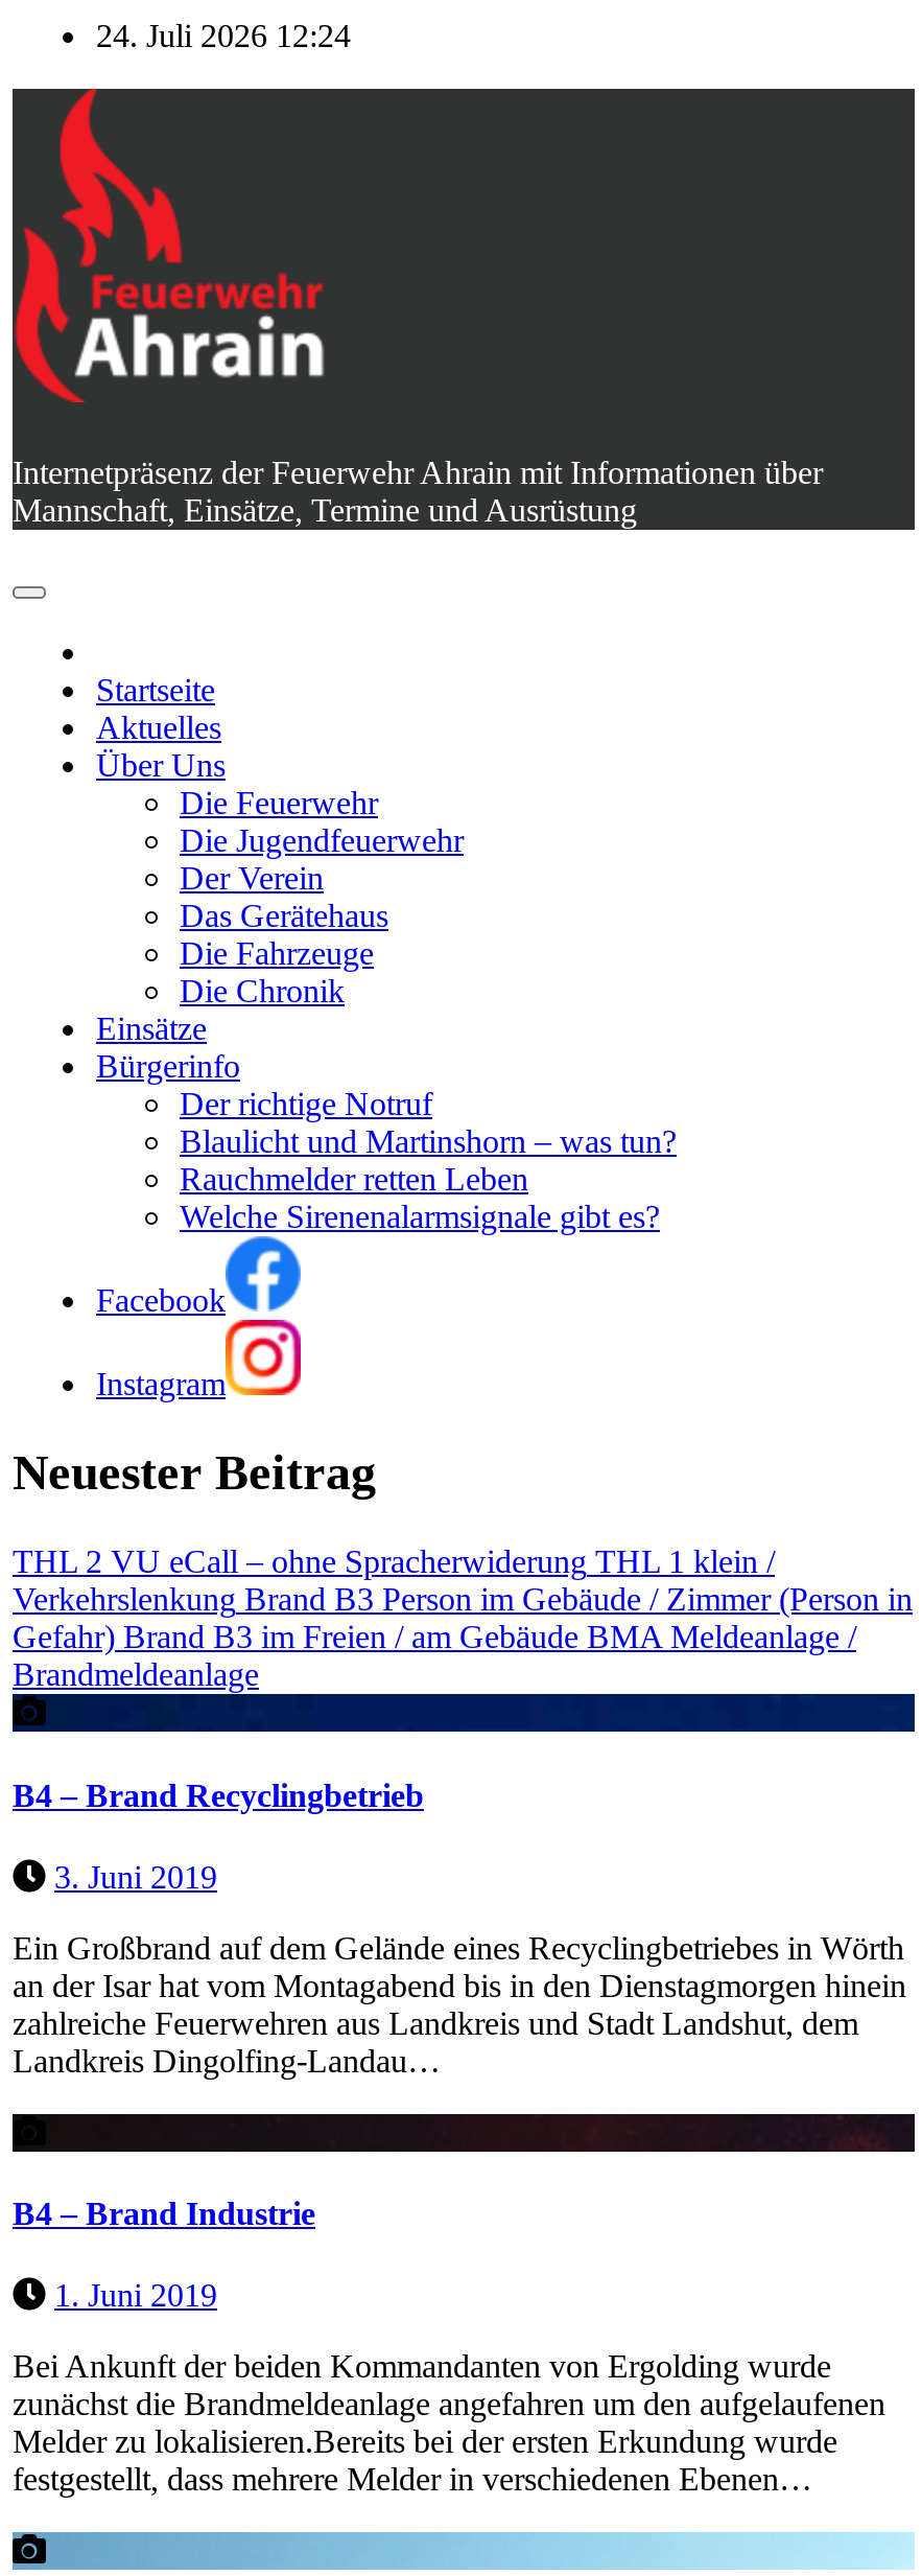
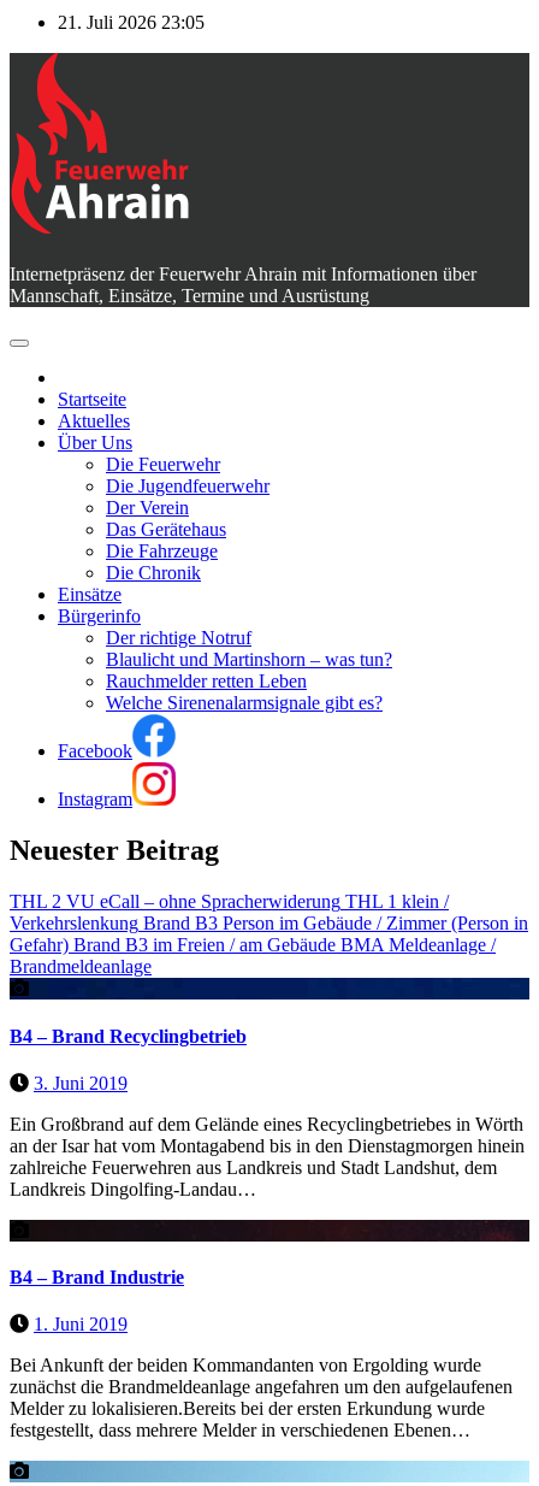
[96,18,351,53] 24. Juli 2026 12:24 -> [58,12,205,33] 21. Juli 2026 23:05

